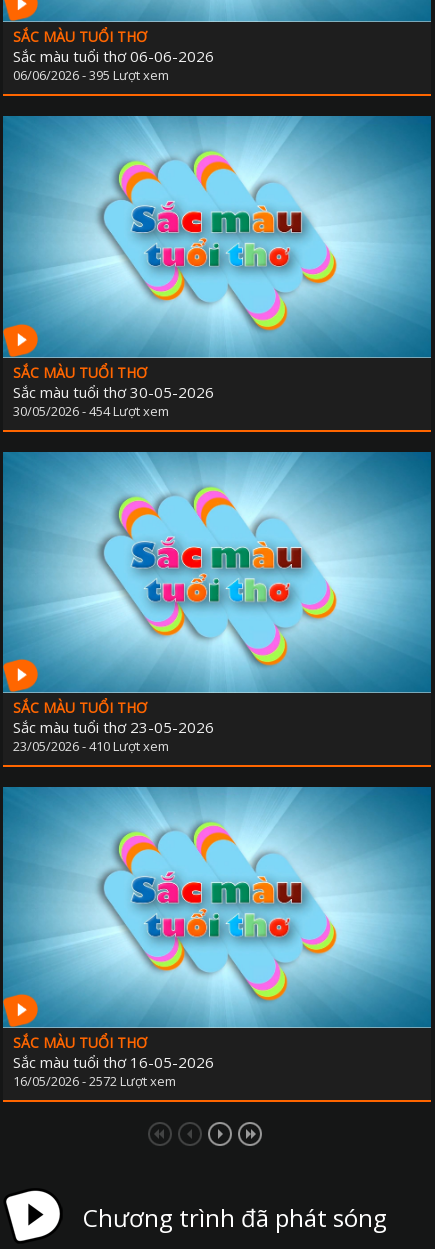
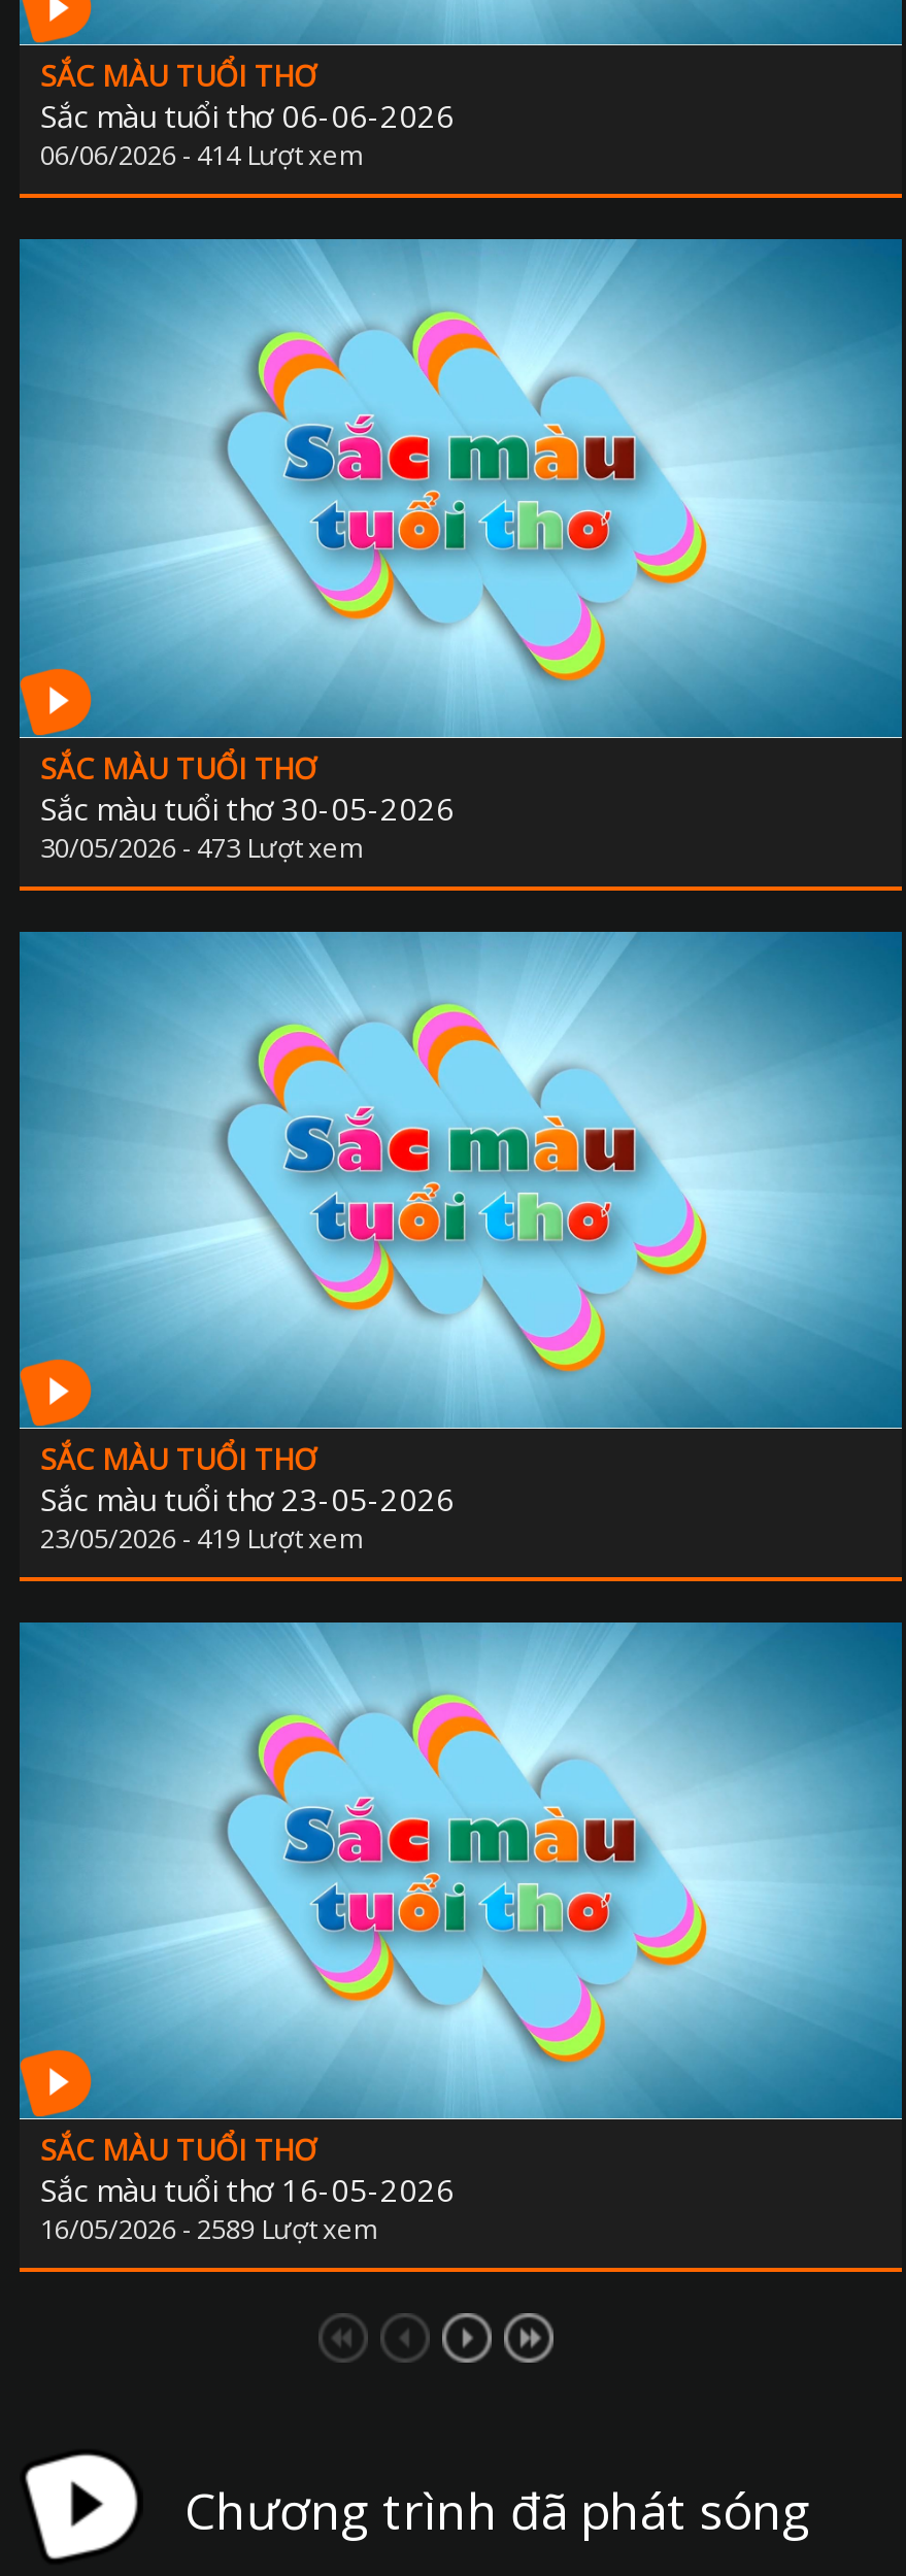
[13,66,169,84] 06/06/2026 - 395 Lượt xem -> [40,136,362,174] 06/06/2026 - 414 Lượt xem
[13,401,169,419] 30/05/2026 - 454 Lượt xem -> [40,828,362,865] 30/05/2026 - 473 Lượt xem
[13,737,169,755] 23/05/2026 - 410 Lượt xem -> [40,1519,362,1556] 23/05/2026 - 419 Lượt xem
[13,1072,176,1090] 16/05/2026 - 2572 Lượt xem -> [40,2210,376,2247] 16/05/2026 - 2589 Lượt xem

